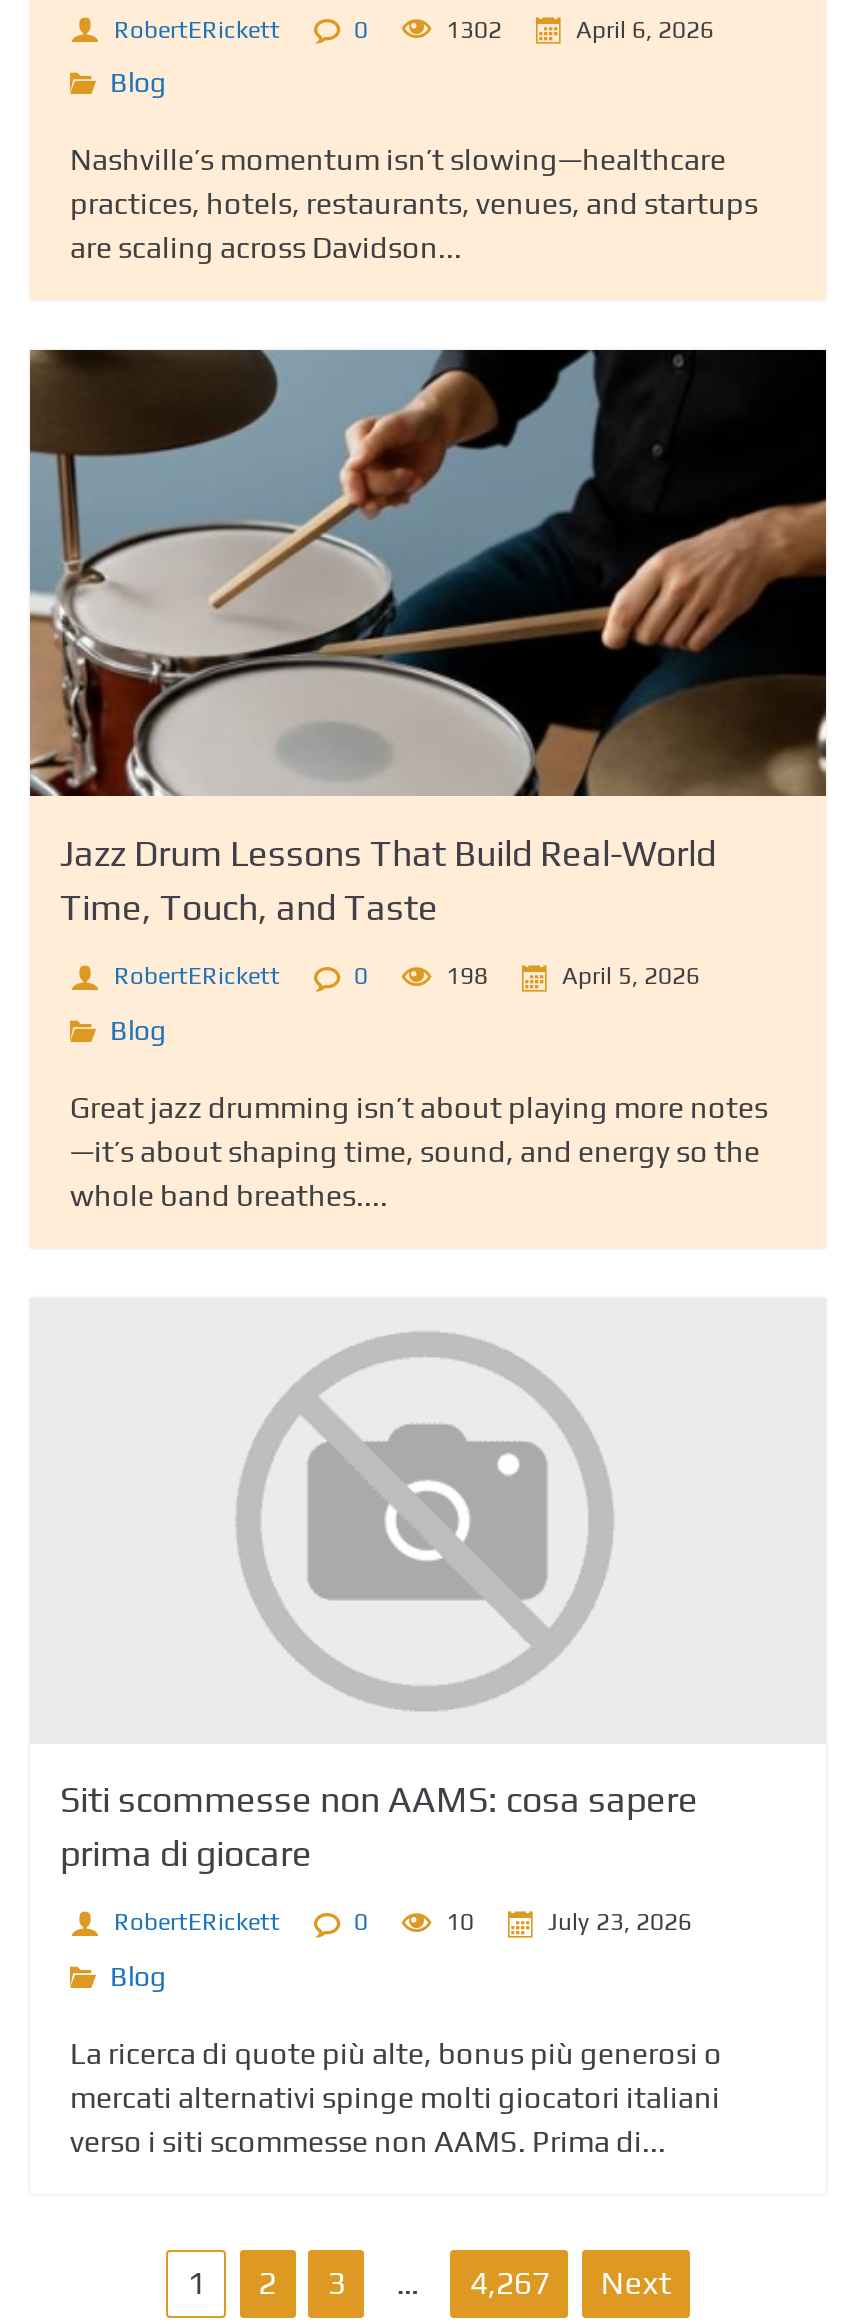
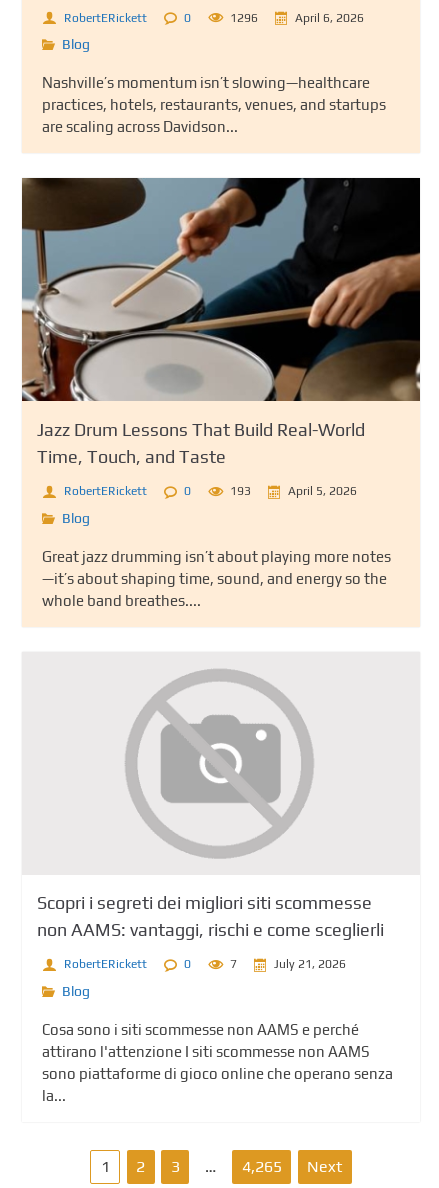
[446,15,502,43] 1302 -> [230,11,258,25] 1296
[446,962,488,990] 198 -> [230,484,251,498] 193
[60,1778,698,1874] Siti scommesse non AAMS: cosa sapere | prima di giocare -> [37,892,384,940] Scopri i segreti dei migliori siti scommesse | non AAMS: vantaggi, rischi e come sceglierli
[446,1909,474,1937] 10 -> [230,957,237,971] 7
[548,1909,692,1937] July 23, 2026 -> [274,957,346,971] July 21, 2026
[70,2036,722,2158] La ricerca di quote più alte, bonus più generosi o | mercati alternativi spinge molti giocatori italiani | verso i siti scommesse non AAMS. Prima di... -> [42,1021,393,1104] Cosa sono i siti scommesse non AAMS e perché | attirano l'attenzione I siti scommesse non AAMS | sono piattaforme di gioco online che operano senza | la...
[470,2265,550,2303] 4,267 -> [242,1157,282,1176] 4,265

